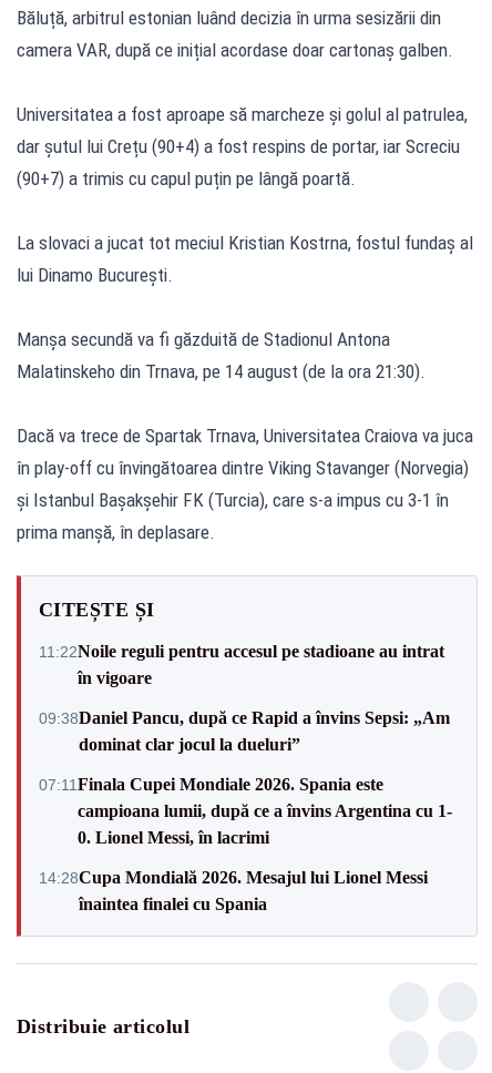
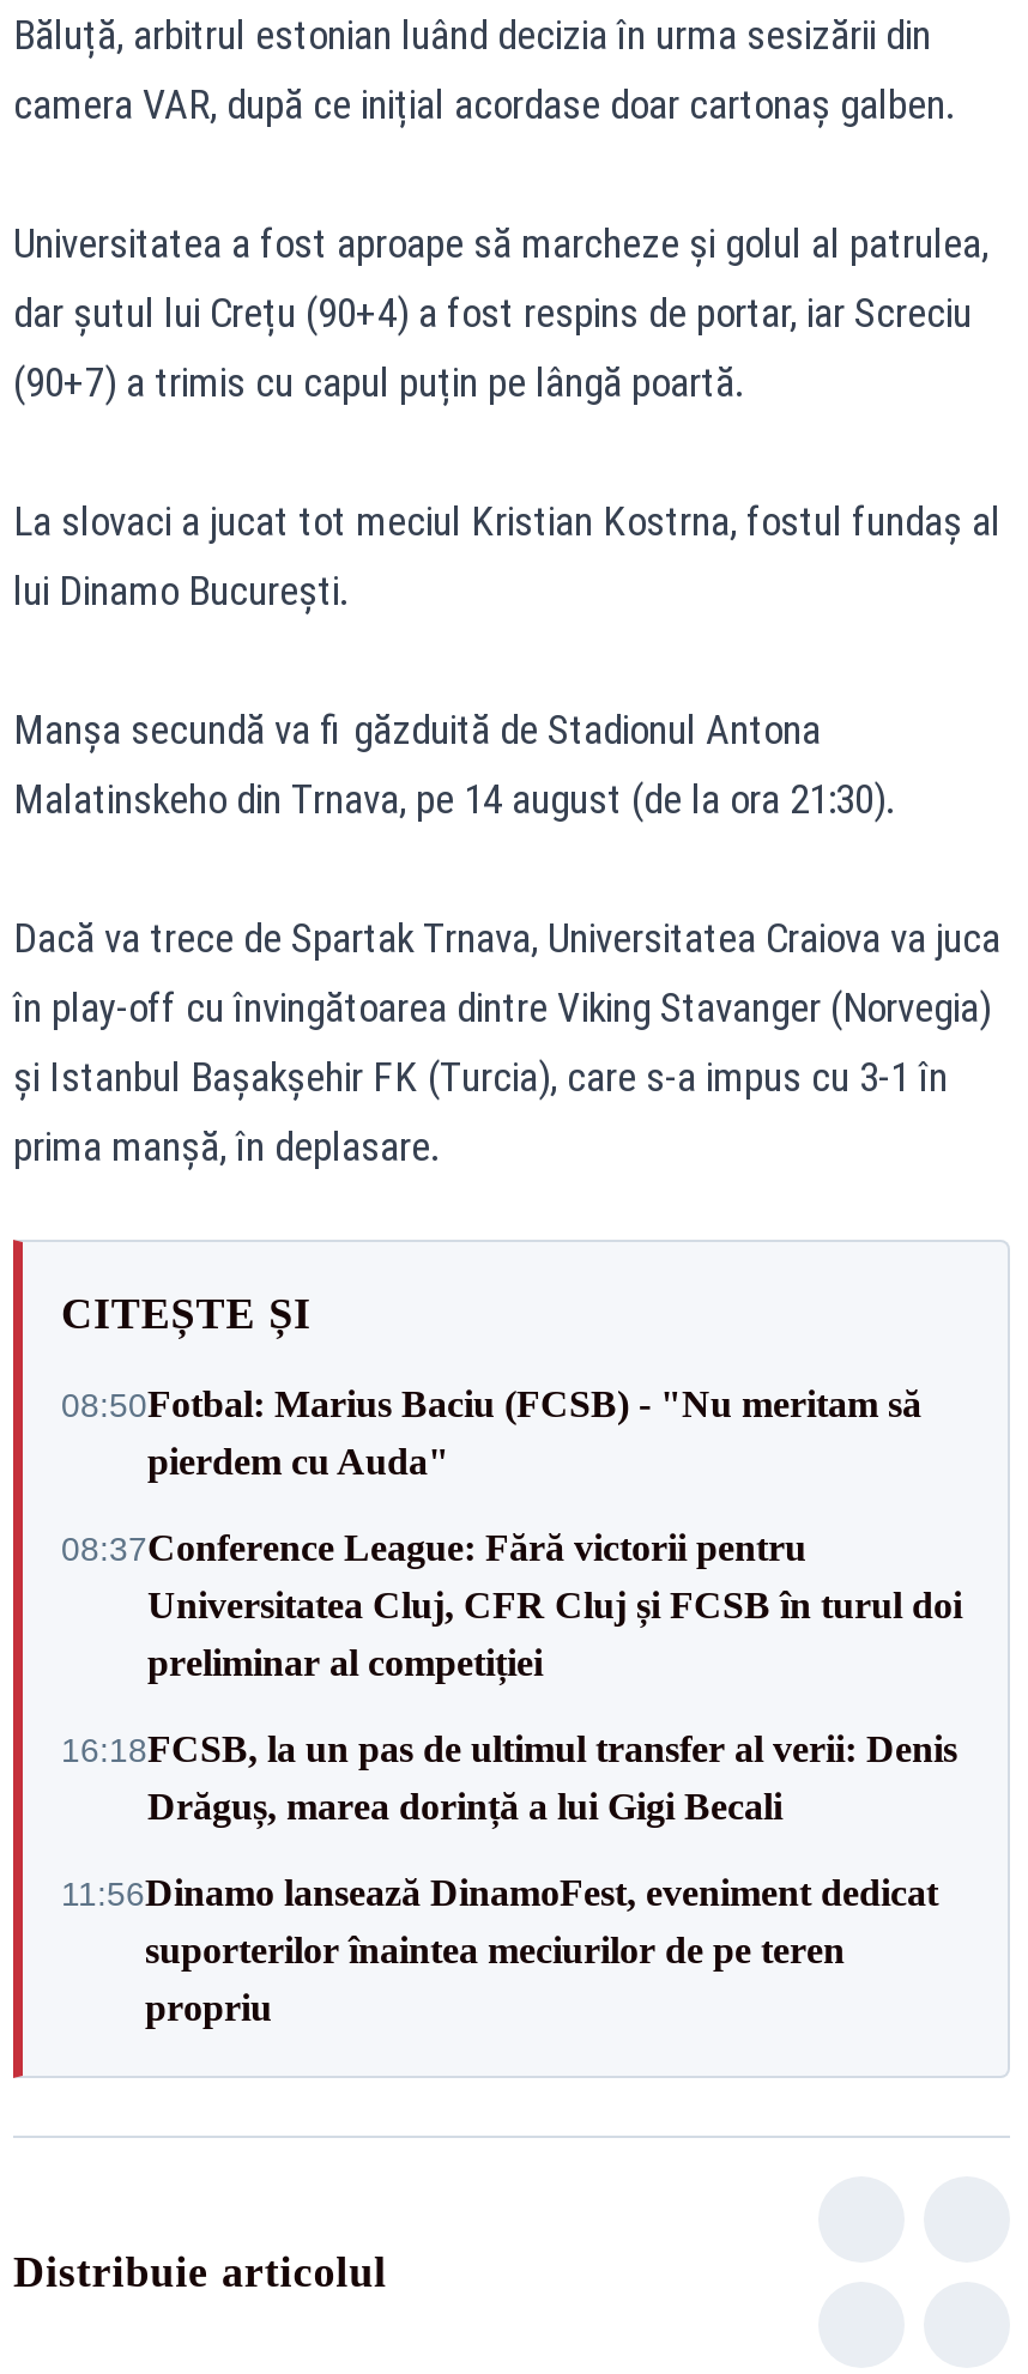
[39,641,444,687] 11:22Noile reguli pentru accesul pe stadioane au intrat | în vigoare -> [61,1383,921,1482] 08:50Fotbal: Marius Baciu (FCSB) - "Nu meritam să | pierdem cu Auda"
[39,708,450,753] 09:38Daniel Pancu, după ce Rapid a învins Sepsi: „Am | dominat clar jocul la dueluri” -> [61,1527,962,1683] 08:37Conference League: Fără victorii pentru | Universitatea Cluj, CFR Cluj și FCSB în turul doi | preliminar al competiției
[39,774,452,846] 07:11 Finala Cupei Mondiale 2026. Spania este | campioana lumii, după ce a învins Argentina cu 1- | 0. Lionel Messi, în lacrimi -> [61,1728,957,1827] 16:18FCSB, la un pas de ultimul transfer al verii: Denis | Drăguș, marea dorință a lui Gigi Becali
[39,867,428,913] 14:28Cupa Mondială 2026. Mesajul lui Lionel Messi | înaintea finalei cu Spania -> [61,1872,938,2028] 11:56Dinamo lansează DinamoFest, eveniment dedicat | suporterilor înaintea meciurilor de pe teren | propriu

